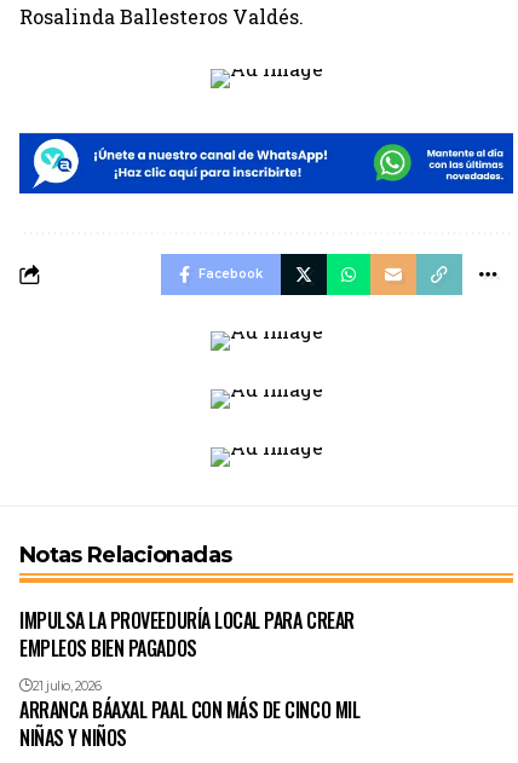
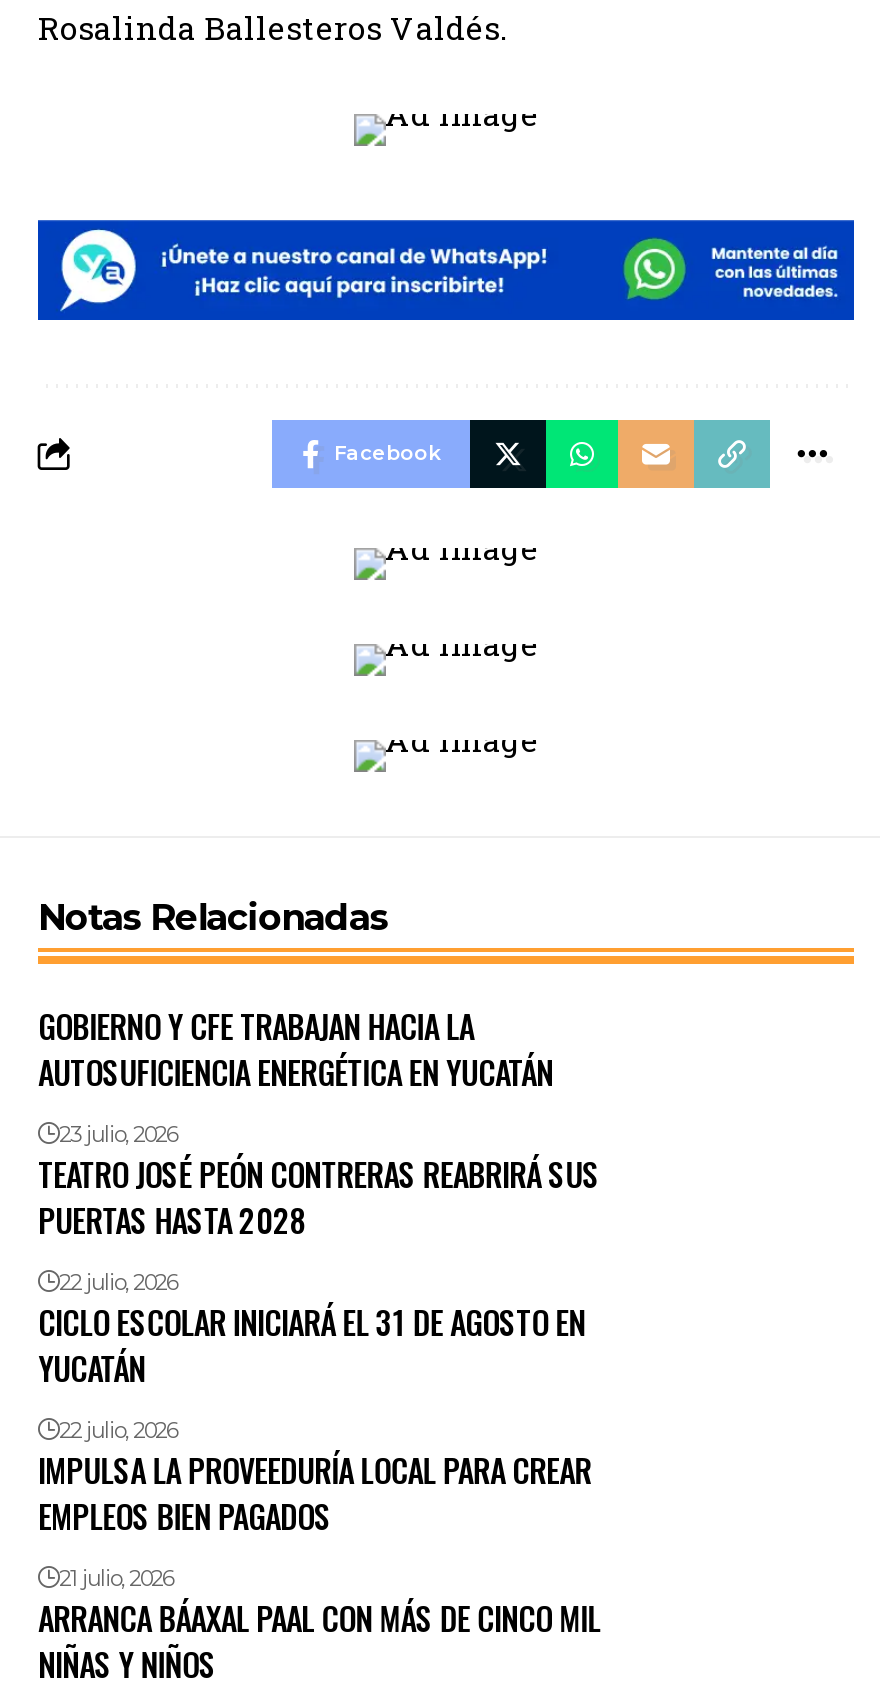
none -> [38,1003,599,1445] GOBIERNO Y CFE TRABAJAN HACIA LA | AUTOSUFICIENCIA ENERGÉTICA EN YUCATÁN | 23 julio, 2026 | TEATRO JOSÉ PEÓN CONTRERAS REABRIRÁ SUS | PUERTAS HASTA 2028 | 22 julio, 2026 | CICLO ESCOLAR INICIARÁ EL 31 DE AGOSTO EN | YUCATÁN | 22 julio, 2026

